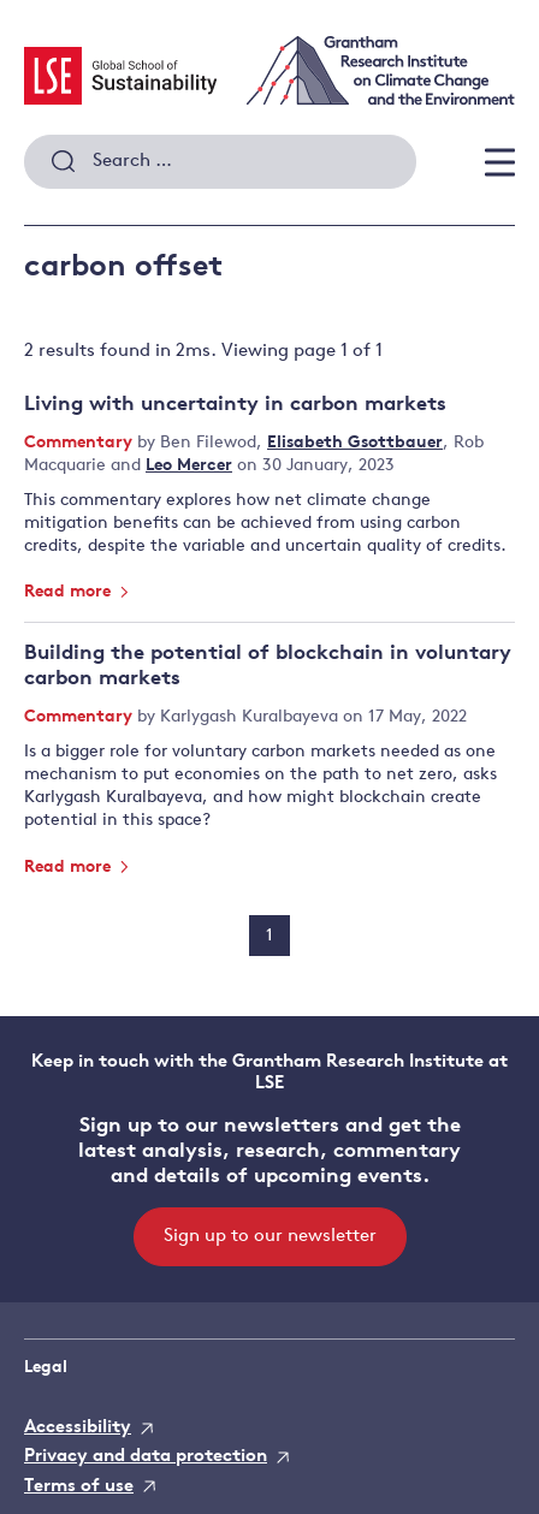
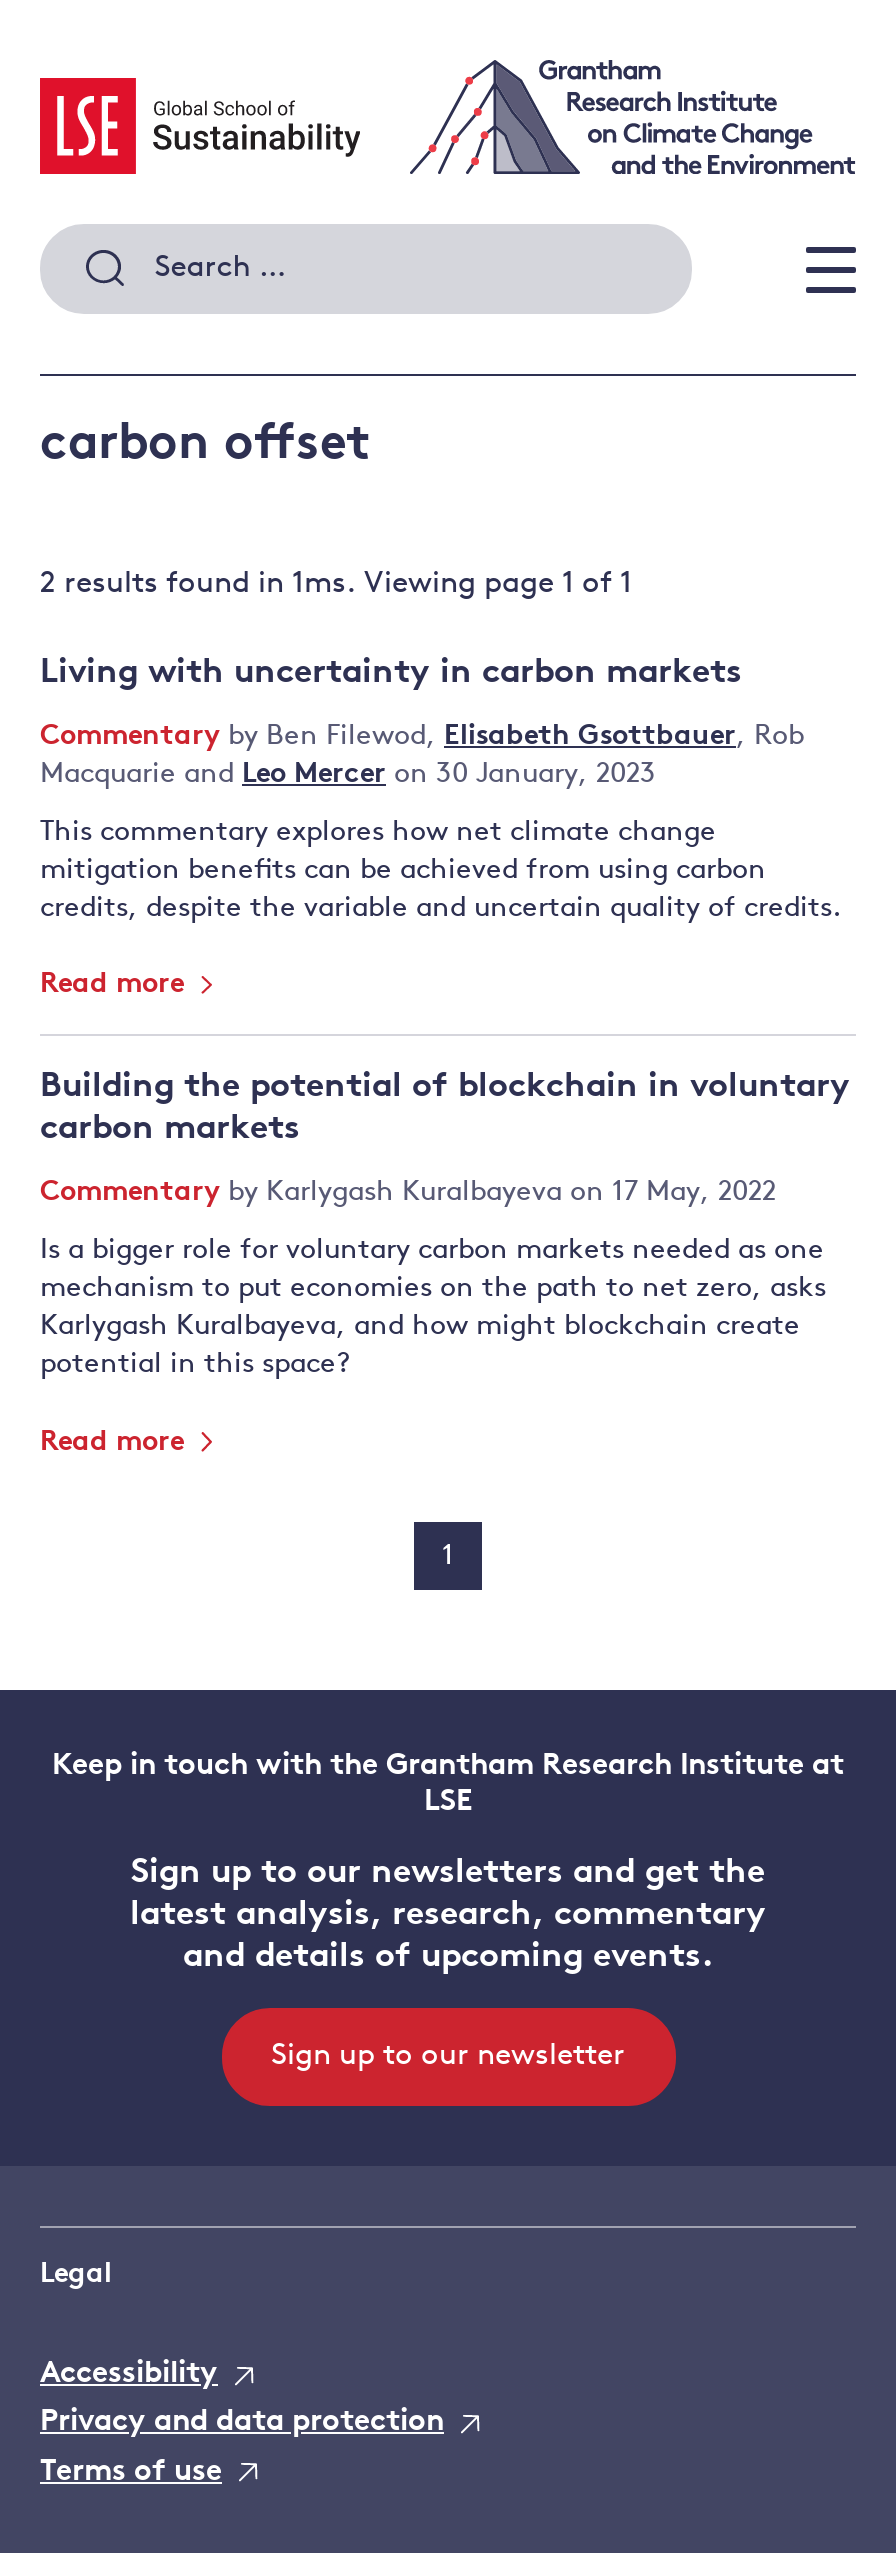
[24,343,383,361] 2 results found in 2ms. Viewing page 1 of 1 -> [40,571,632,601] 2 results found in 1ms. Viewing page 1 of 1

